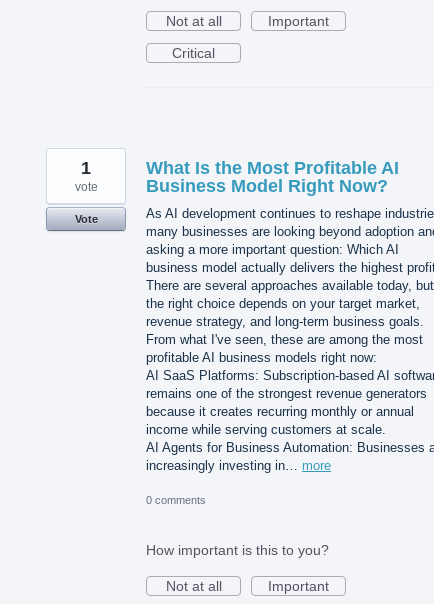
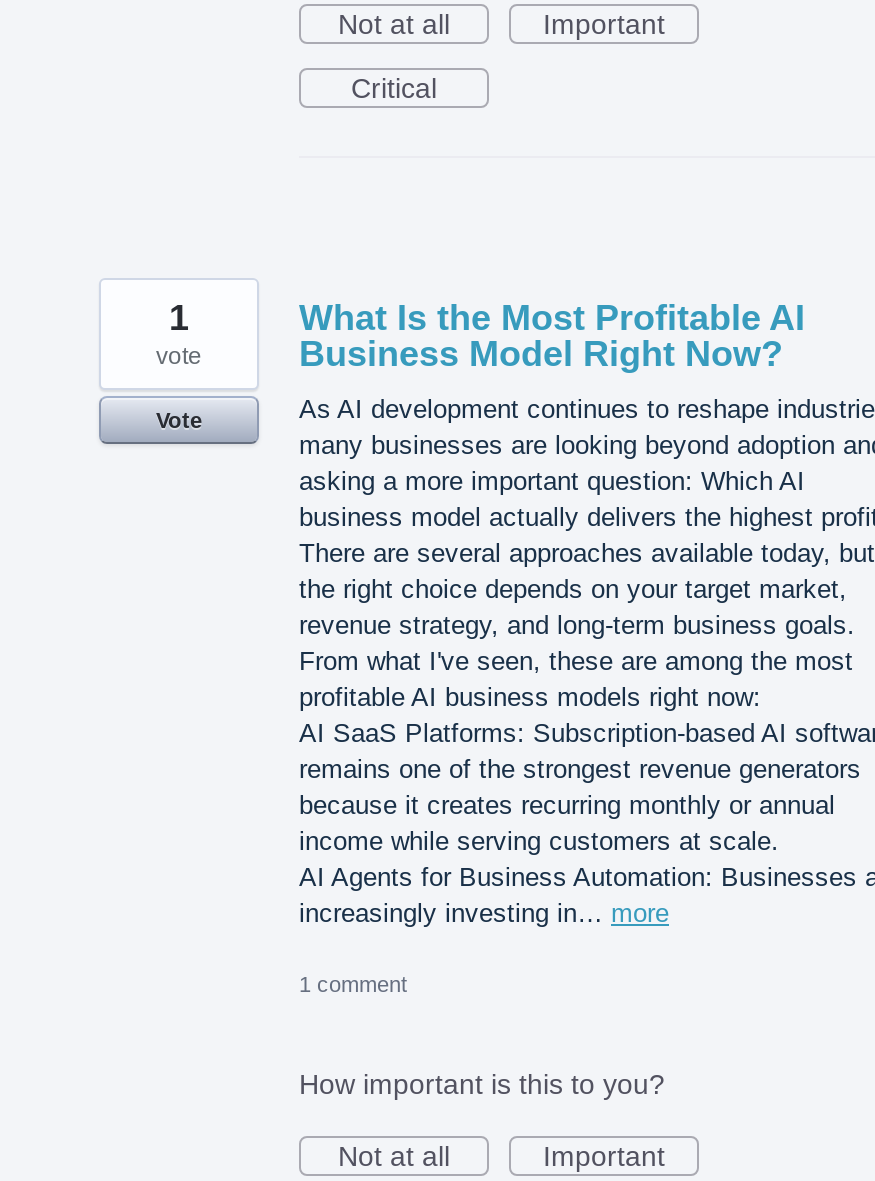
[146,494,206,506] 0 comments -> [299,971,407,995] 1 comment

